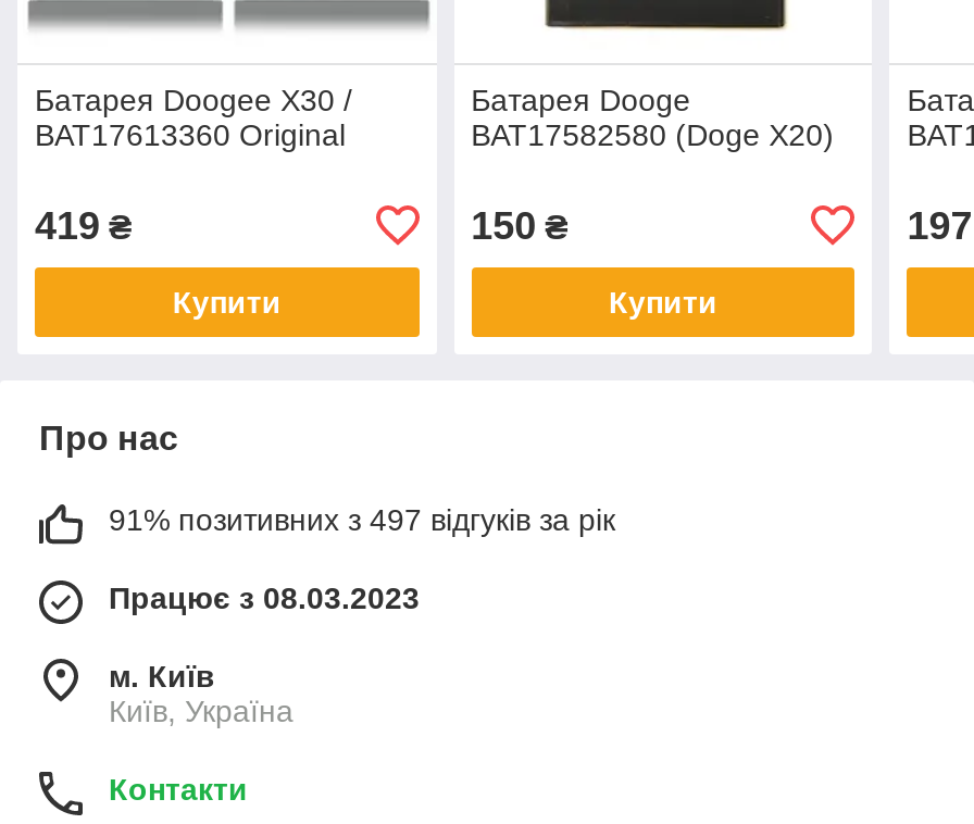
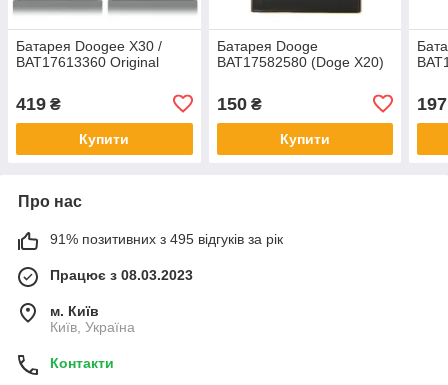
[109,502,615,537] 91% позитивних з 497 відгуків за рік -> [50,231,283,247] 91% позитивних з 495 відгуків за рік

